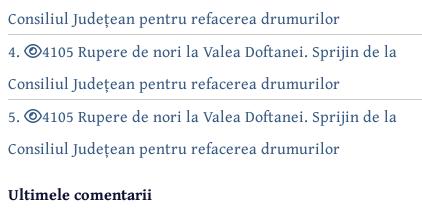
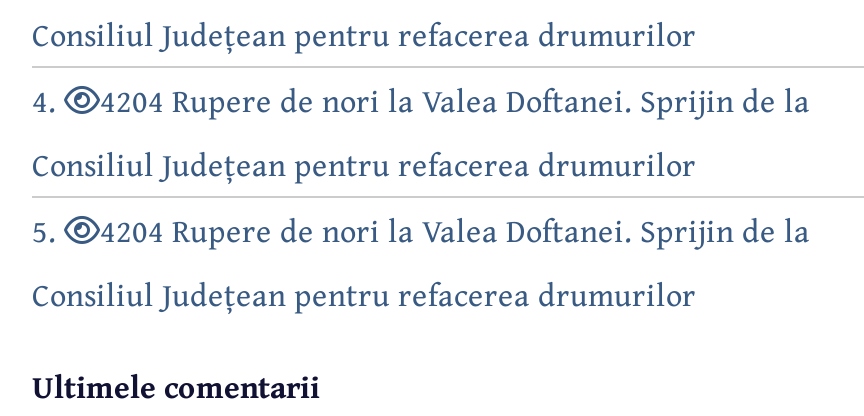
[42,39,397,63] 4105 Rupere de nori la Valea Doftanei. Sprijin de la -> [100,75,810,123] 4204 Rupere de nori la Valea Doftanei. Sprijin de la
[42,104,397,128] 4105 Rupere de nori la Valea Doftanei. Sprijin de la -> [100,205,810,253] 4204 Rupere de nori la Valea Doftanei. Sprijin de la

